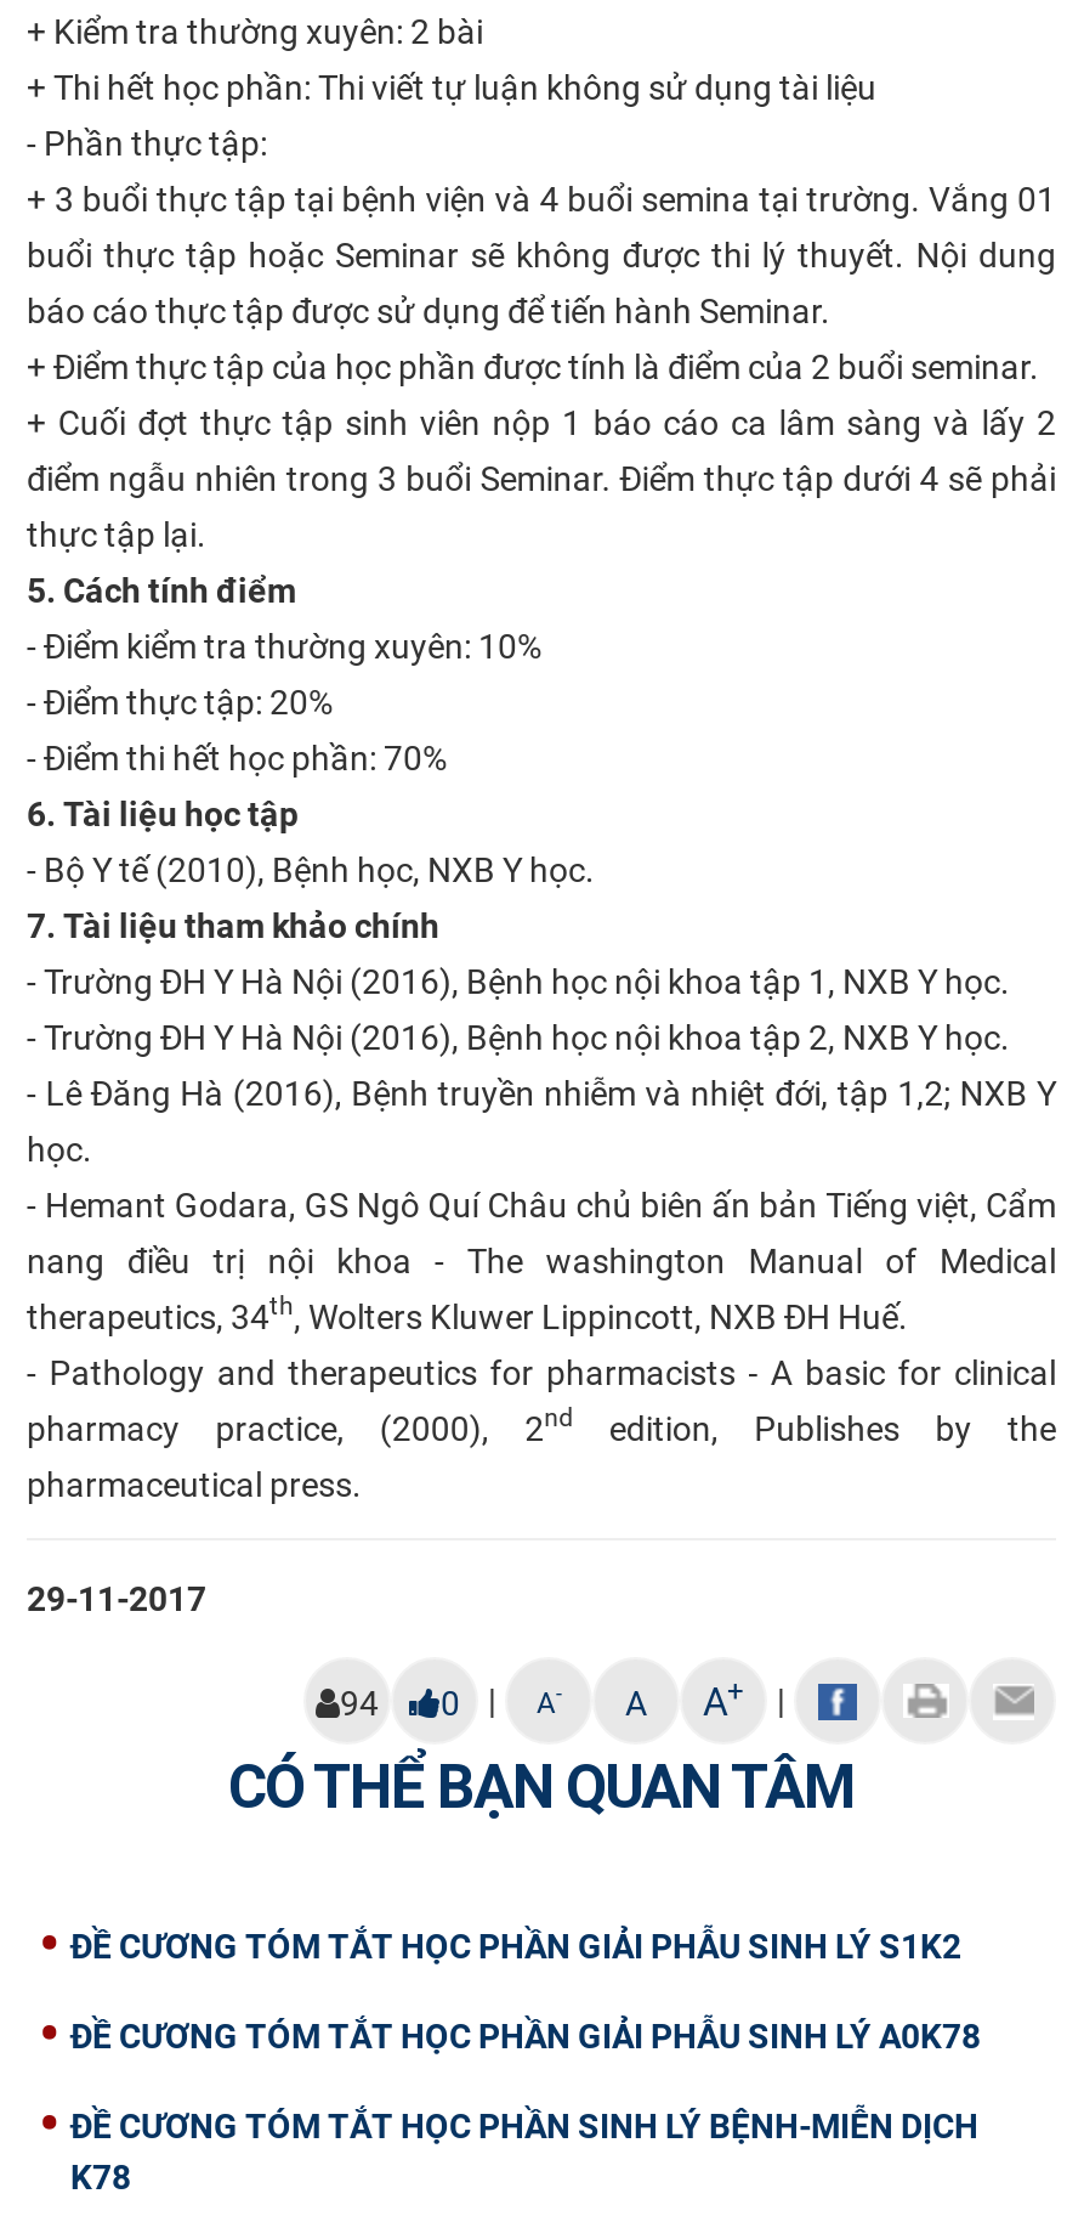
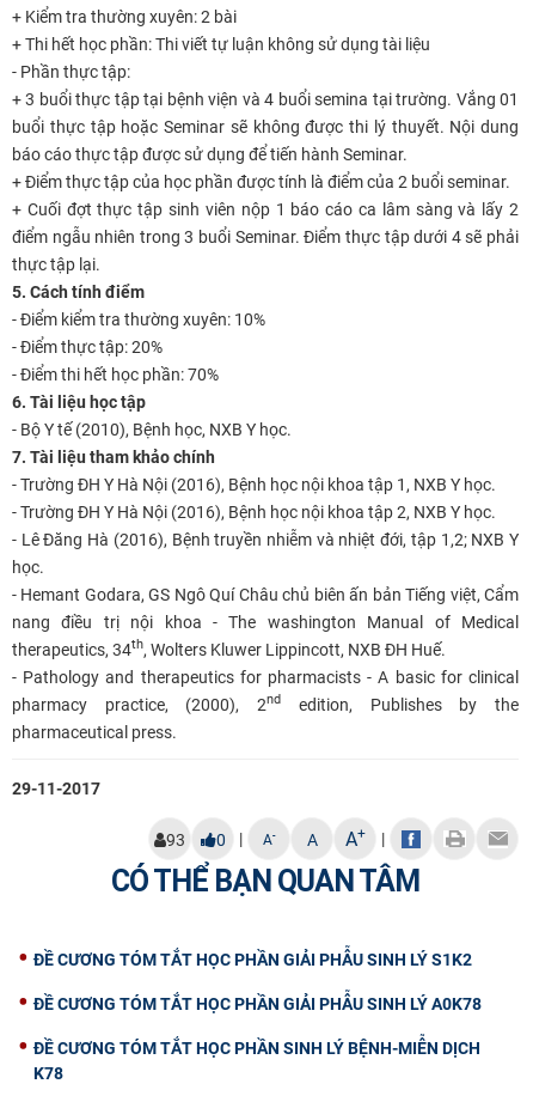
[340,1683,379,1721] 94 -> [166,830,185,849] 93

